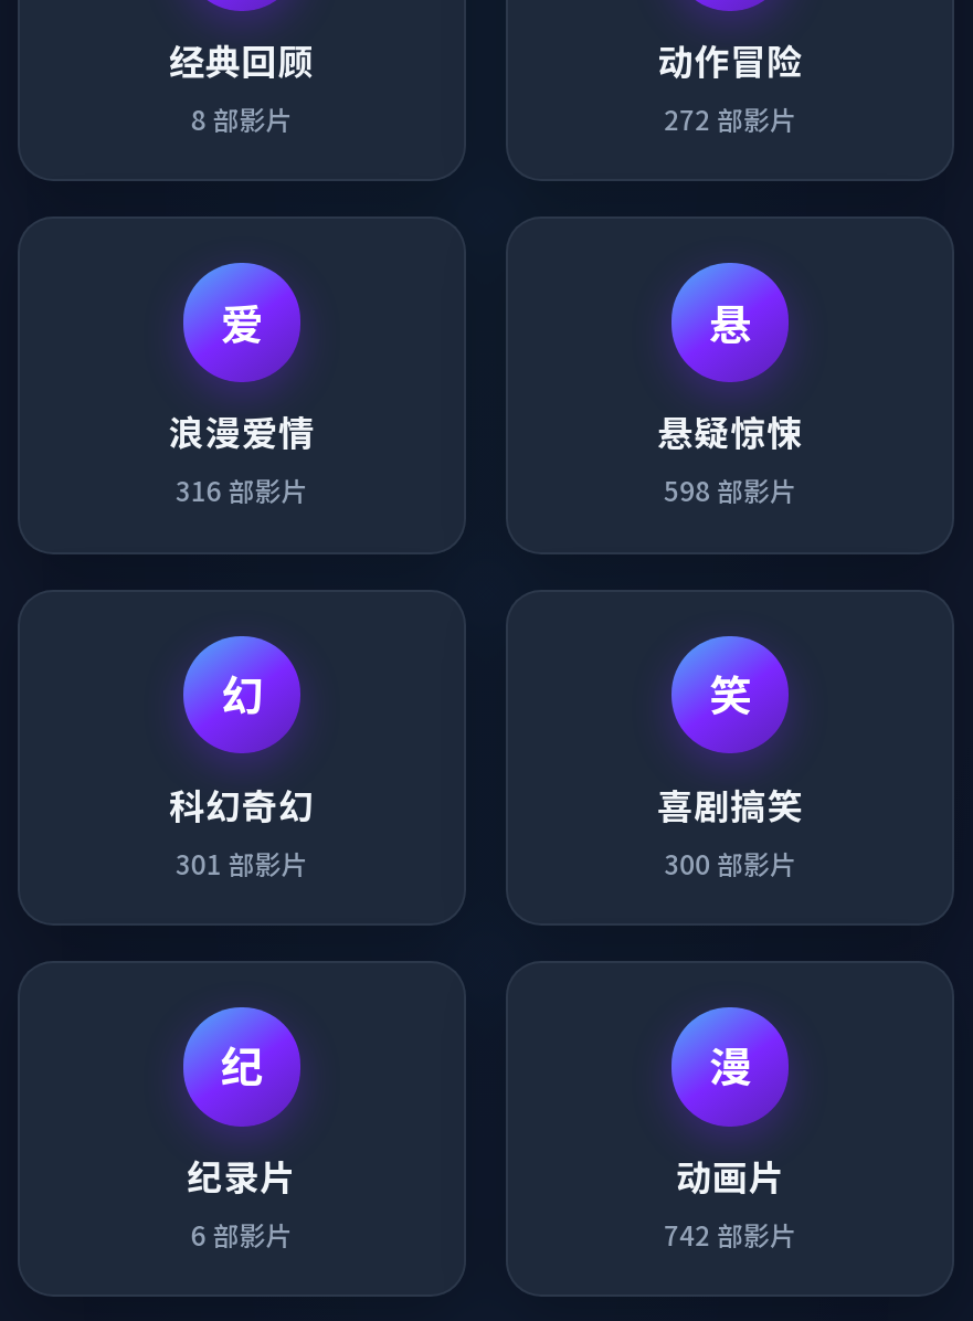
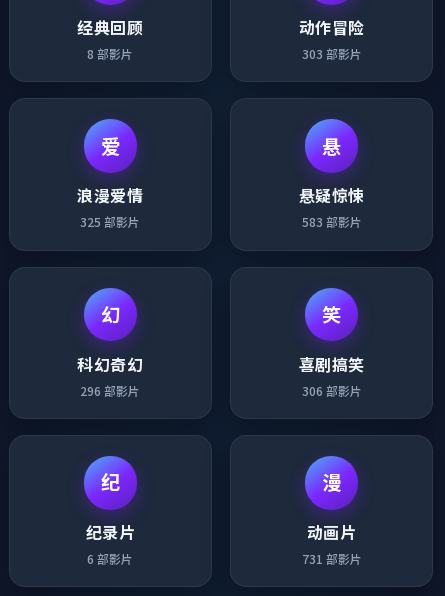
[664,99,797,137] 272部影片 -> [302,45,362,62] 303部影片
[175,471,308,509] 316部影片 -> [80,213,140,230] 325部影片
[664,471,797,509] 598部影片 -> [302,213,362,230] 583部影片
[175,843,308,881] 301部影片 -> [80,382,140,399] 296部影片
[664,843,797,881] 300部影片 -> [302,382,362,399] 306部影片
[664,1215,797,1253] 742部影片 -> [302,550,362,567] 731部影片

